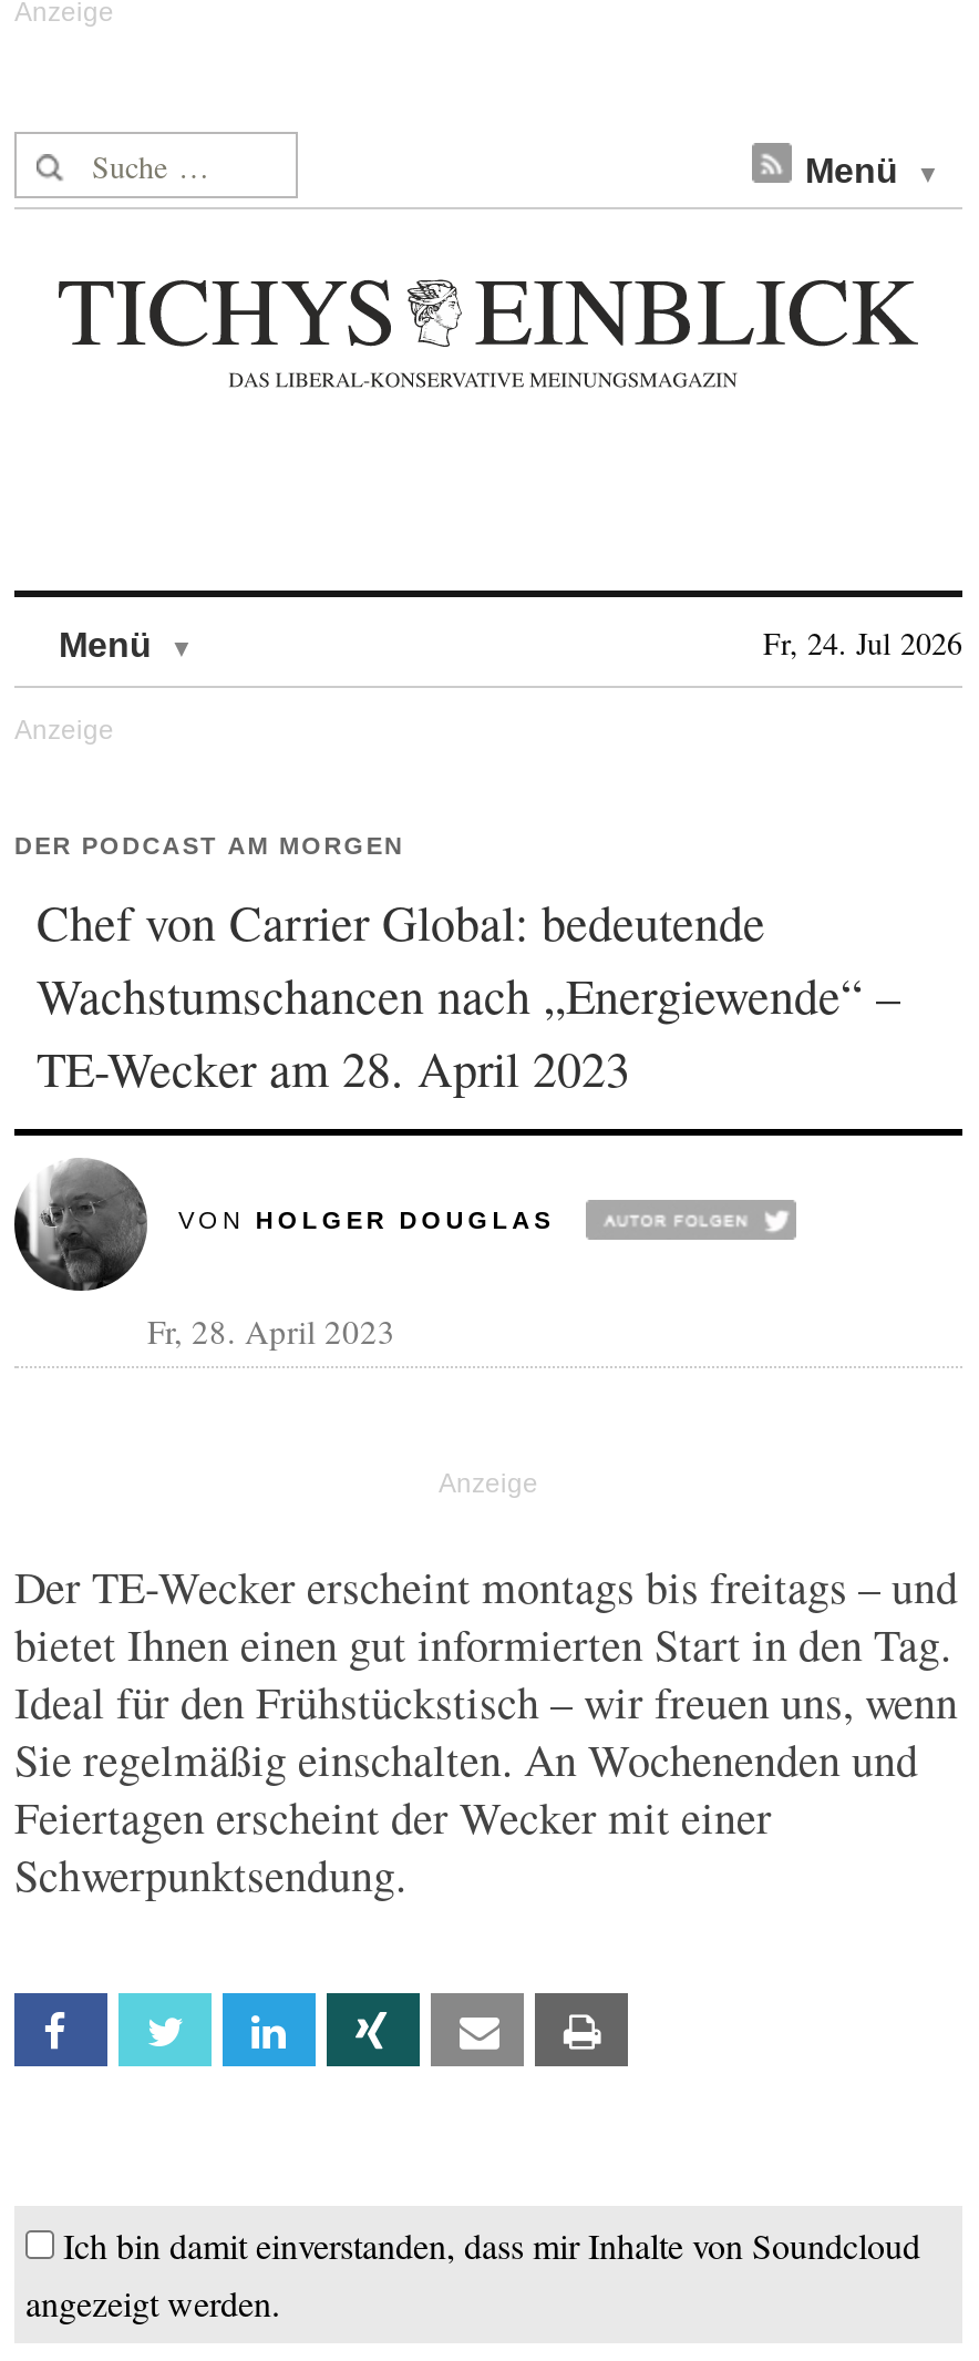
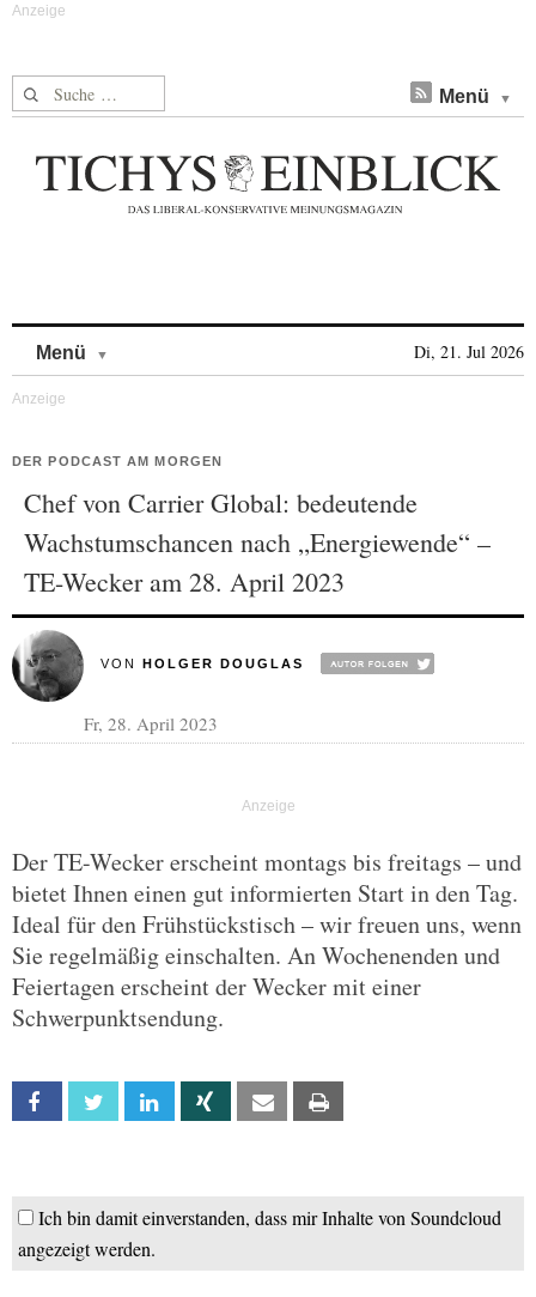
[763,622,962,664] Fr, 24. Jul 2026 -> [414,340,524,363] Di, 21. Jul 2026

